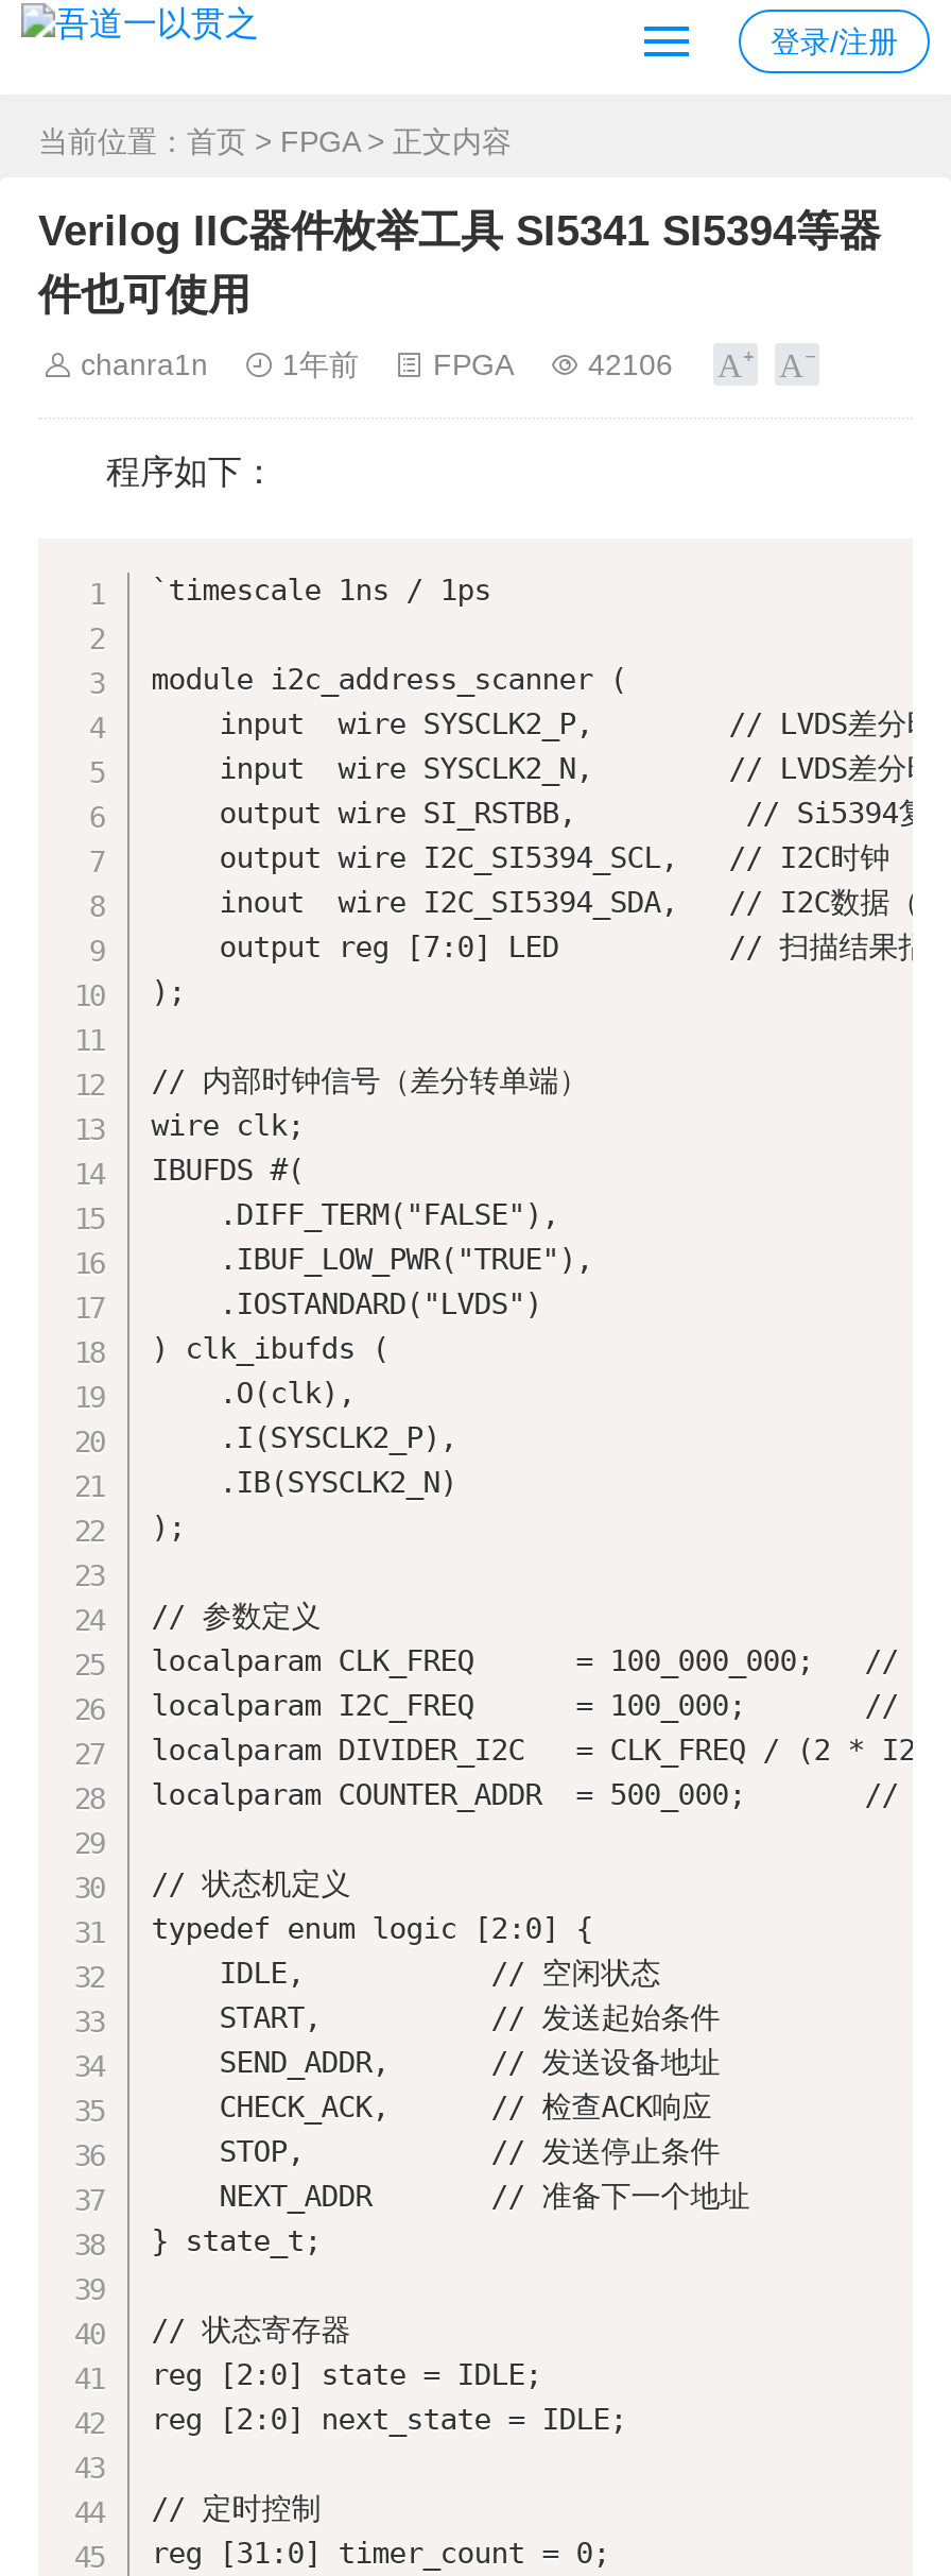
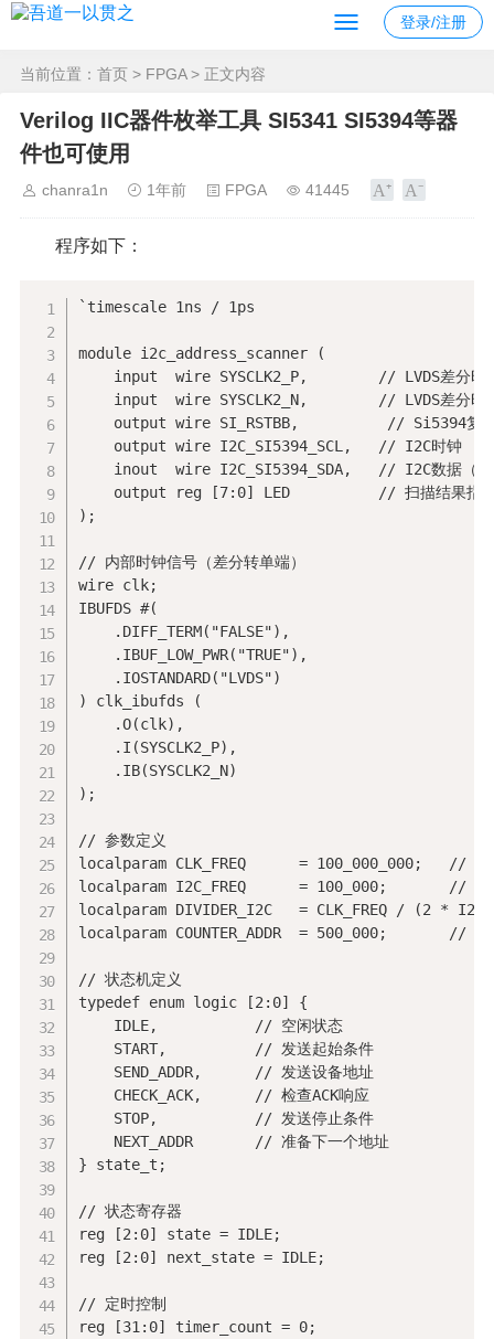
[588,347,673,381] 42106 -> [305,181,350,199] 41445

